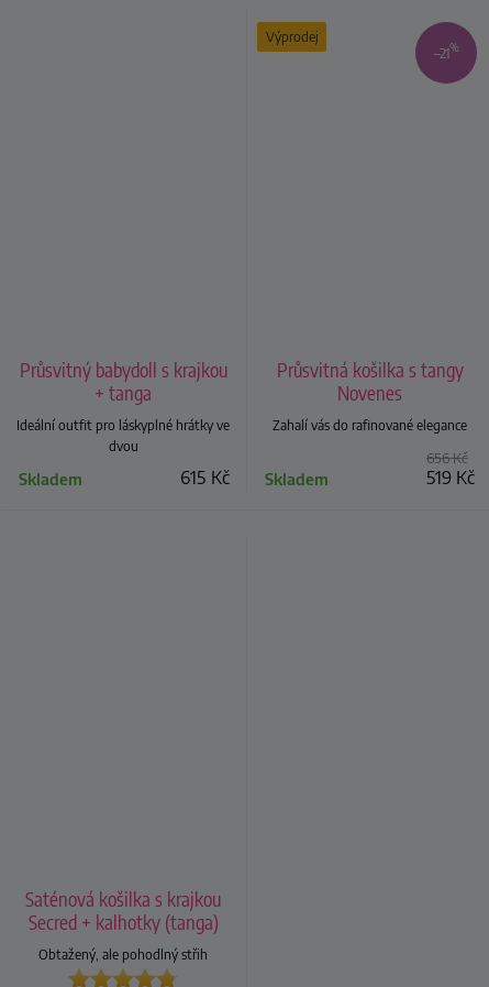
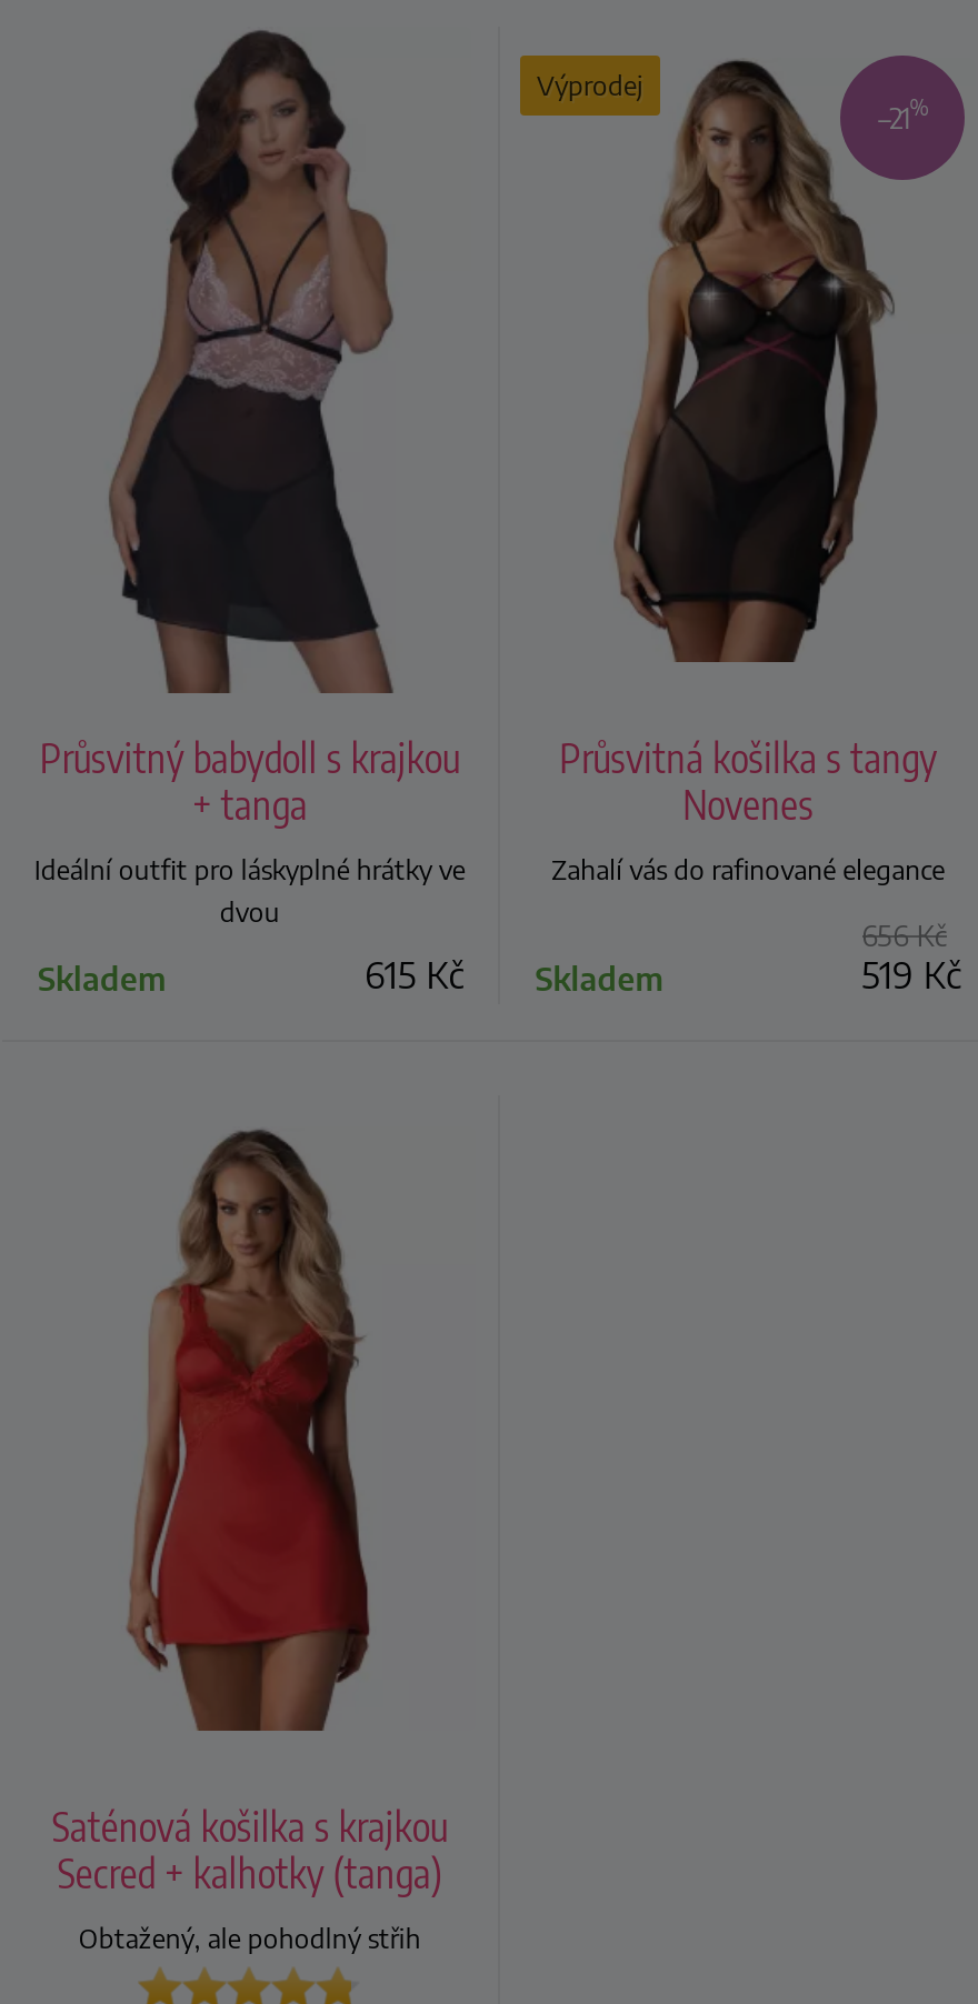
none -> [107,29,396,695] [image]
none -> [611,58,896,664] [image]
none -> [124,1126,371,1733] [image]

